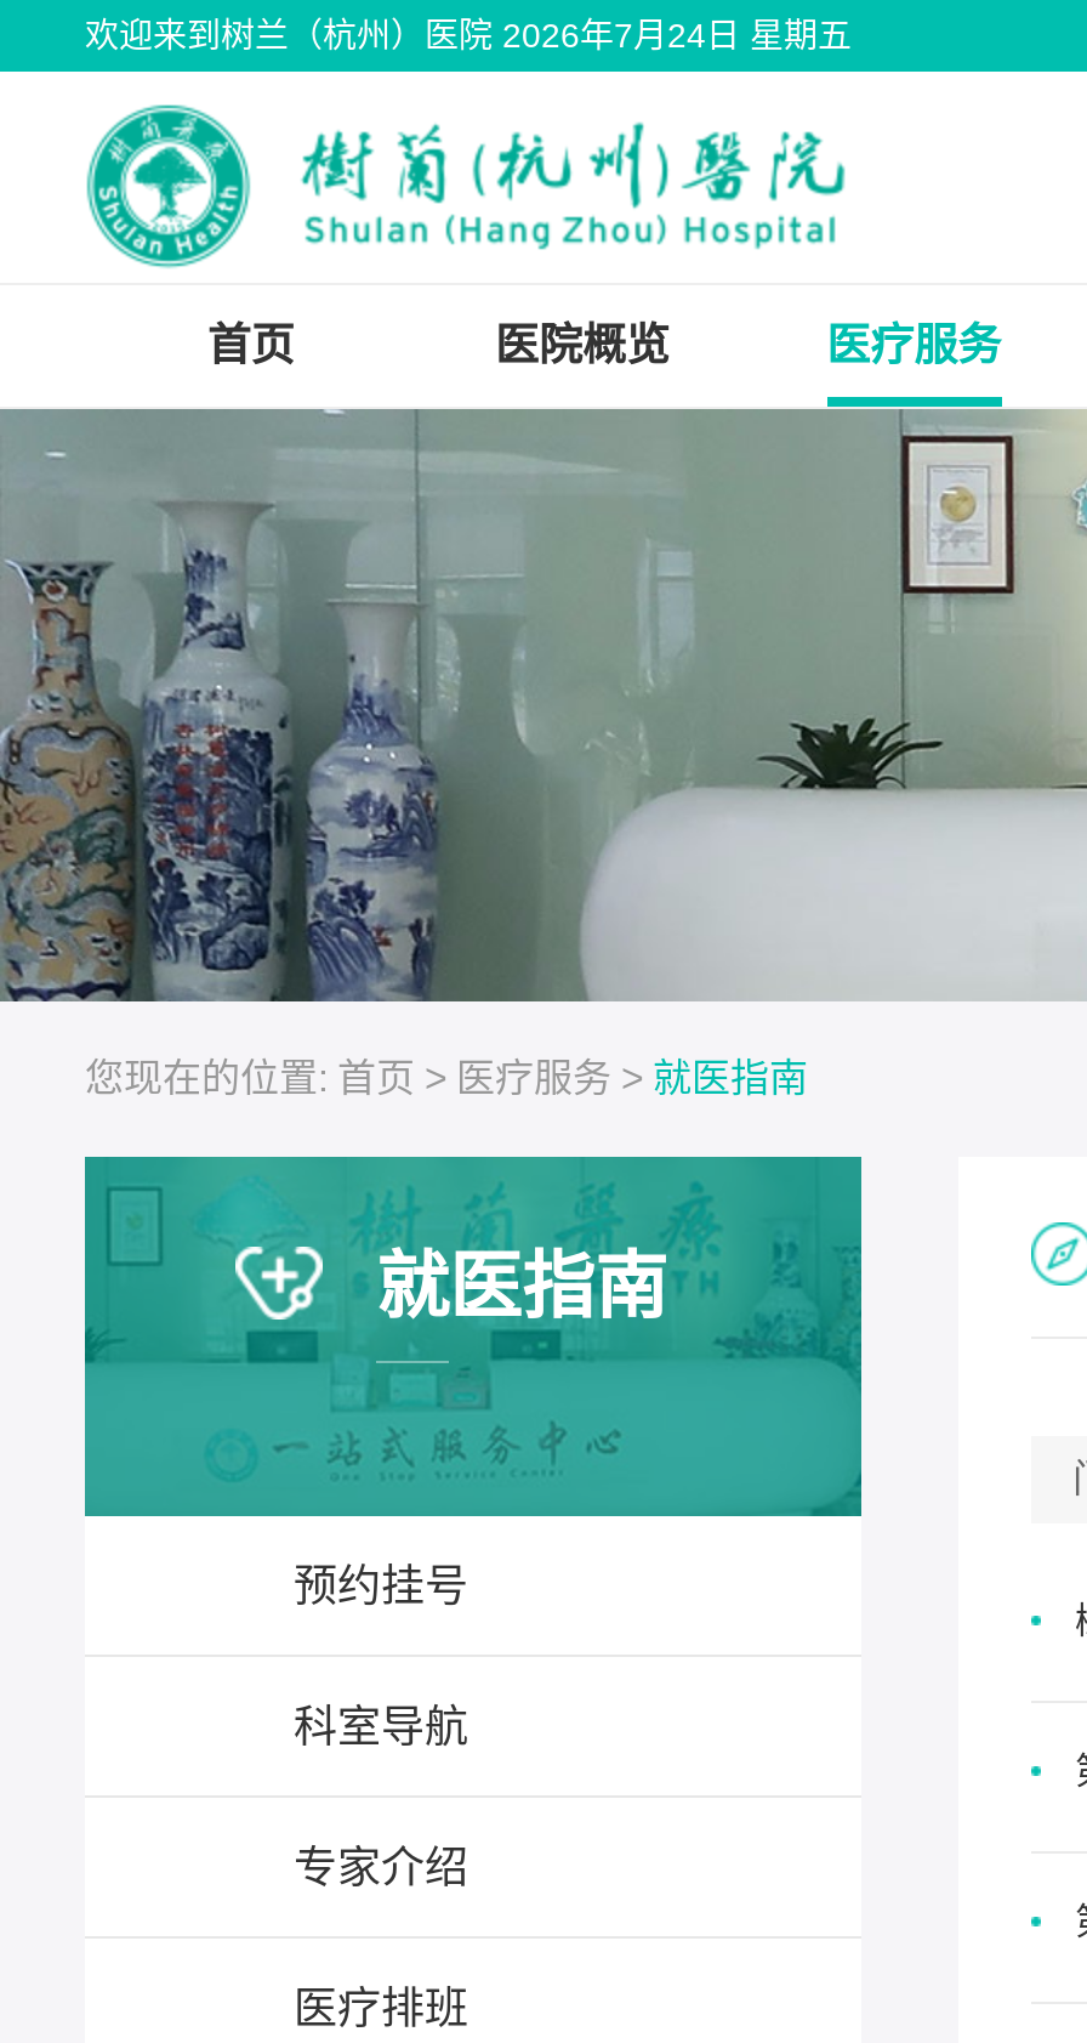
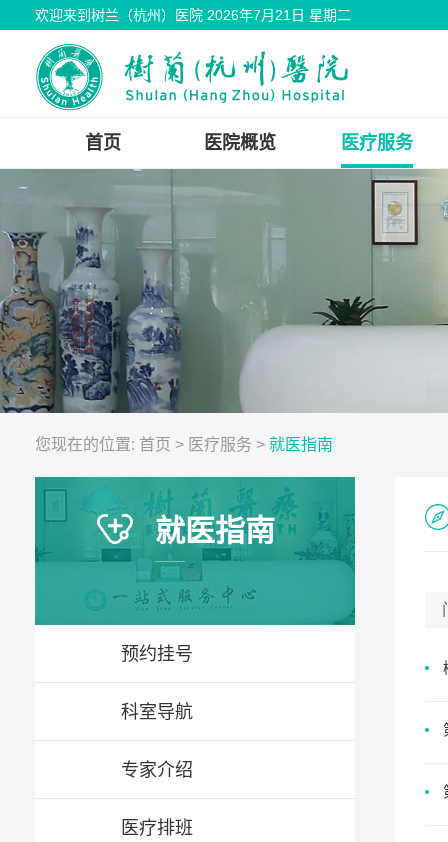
[85,16,852,55] 欢迎来到树兰（杭州）医院 2026年7月24日 星期五 -> [35,7,351,23] 欢迎来到树兰（杭州）医院 2026年7月21日 星期二

